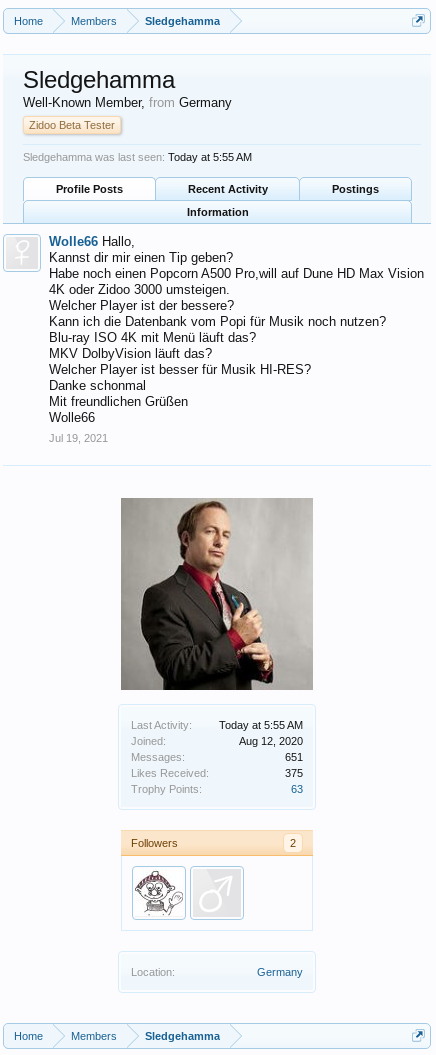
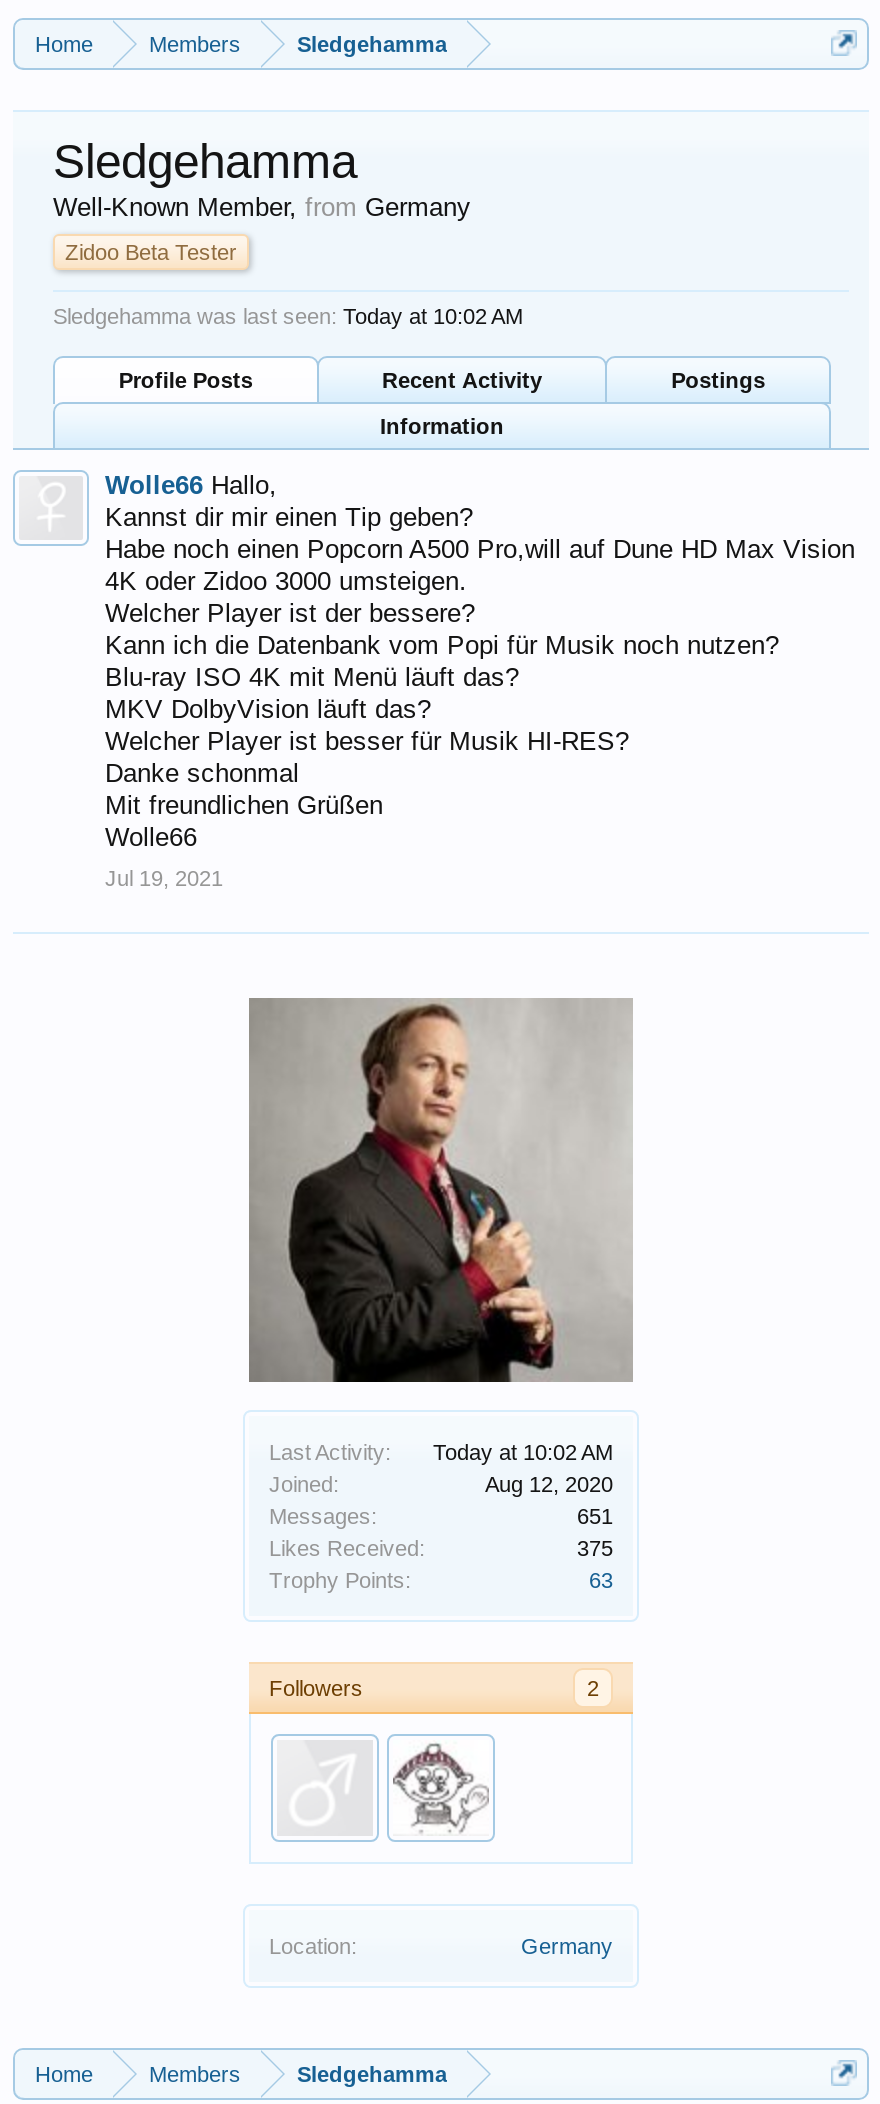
[23,151,252,163] Sledgehamma was last seen: Today at 5:55 AM -> [53,304,523,328] Sledgehamma was last seen: Today at 10:02 AM
[219,719,303,731] Today at 5:55 AM -> [433,1440,613,1464] Today at 10:02 AM
none -> [393,1744,473,1826] [image]
[135,871,179,912] [image] -> none

